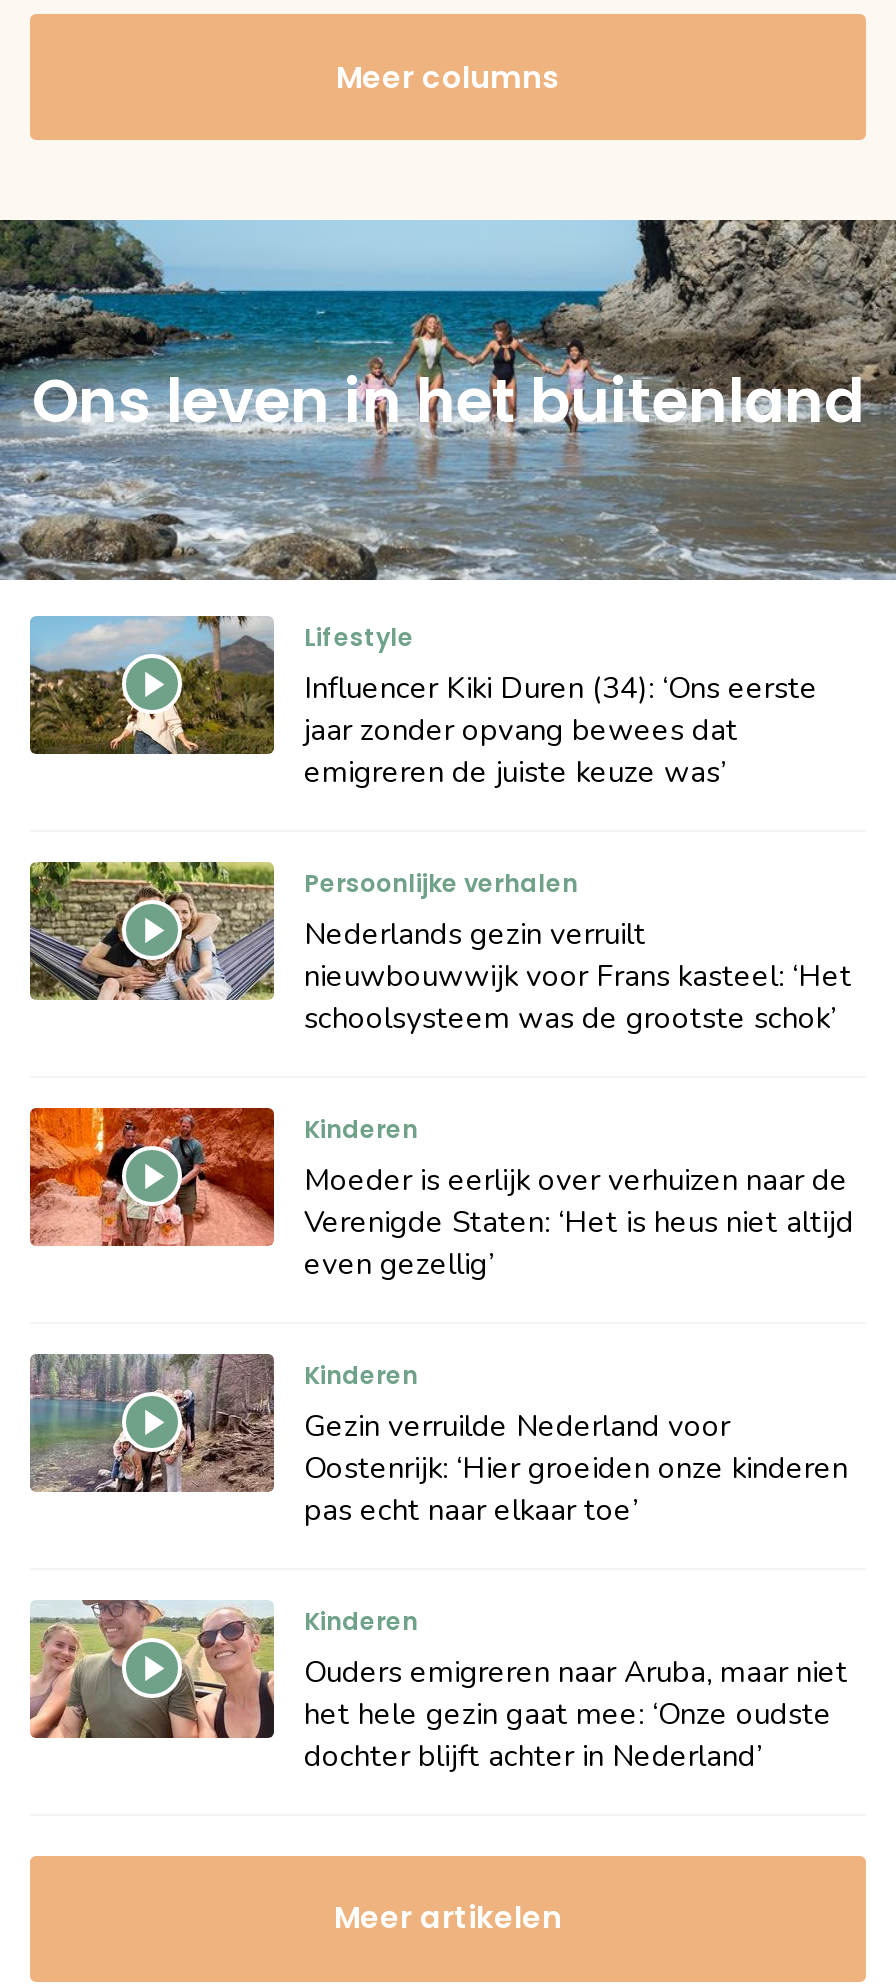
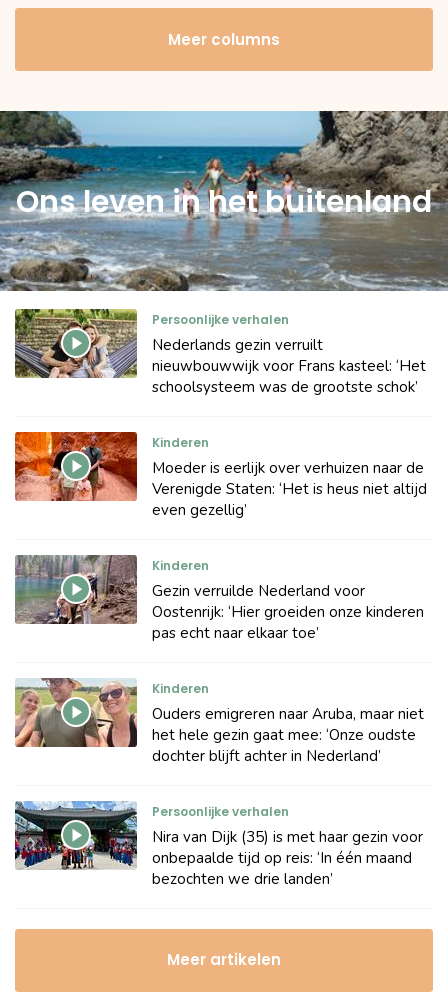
[28,614,818,792] [image] | Lifestyle | Influencer Kiki Duren (34): ‘Ons eerste | jaar zonder opvang bewees dat | emigreren de juiste keuze was’ -> none
moved [26,858,854,1776] -> [13,307,427,766]: [image] | Persoonlijke verhalen | Nederlands gezin verruilt | ... | het hele gezin gaat mee: ‘Onze oudste | dochter blijft achter in Nederland’
none -> [14,801,423,889] [image] | Persoonlijke verhalen | Nira van Dijk (35) is met haar gezin voor | onbepaalde tijd op reis: ‘In één maand | bezochten we drie landen’

